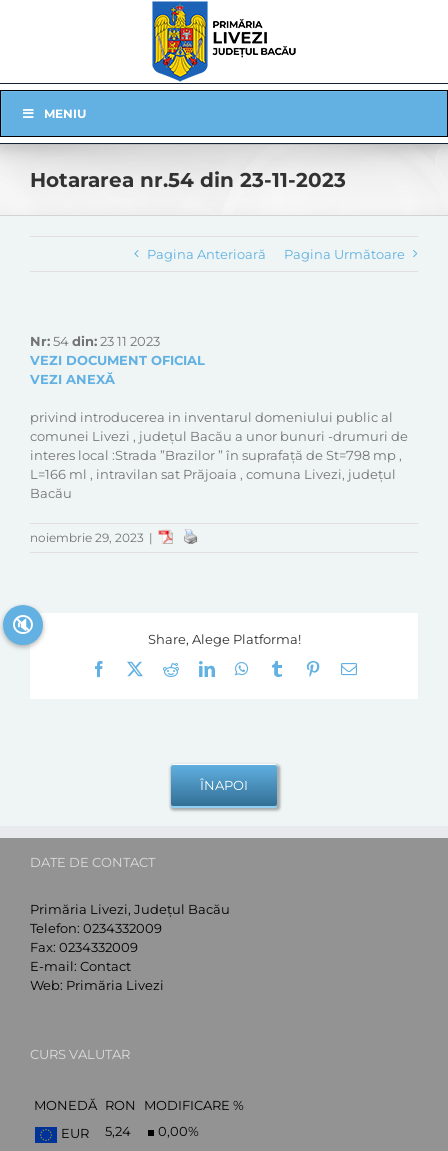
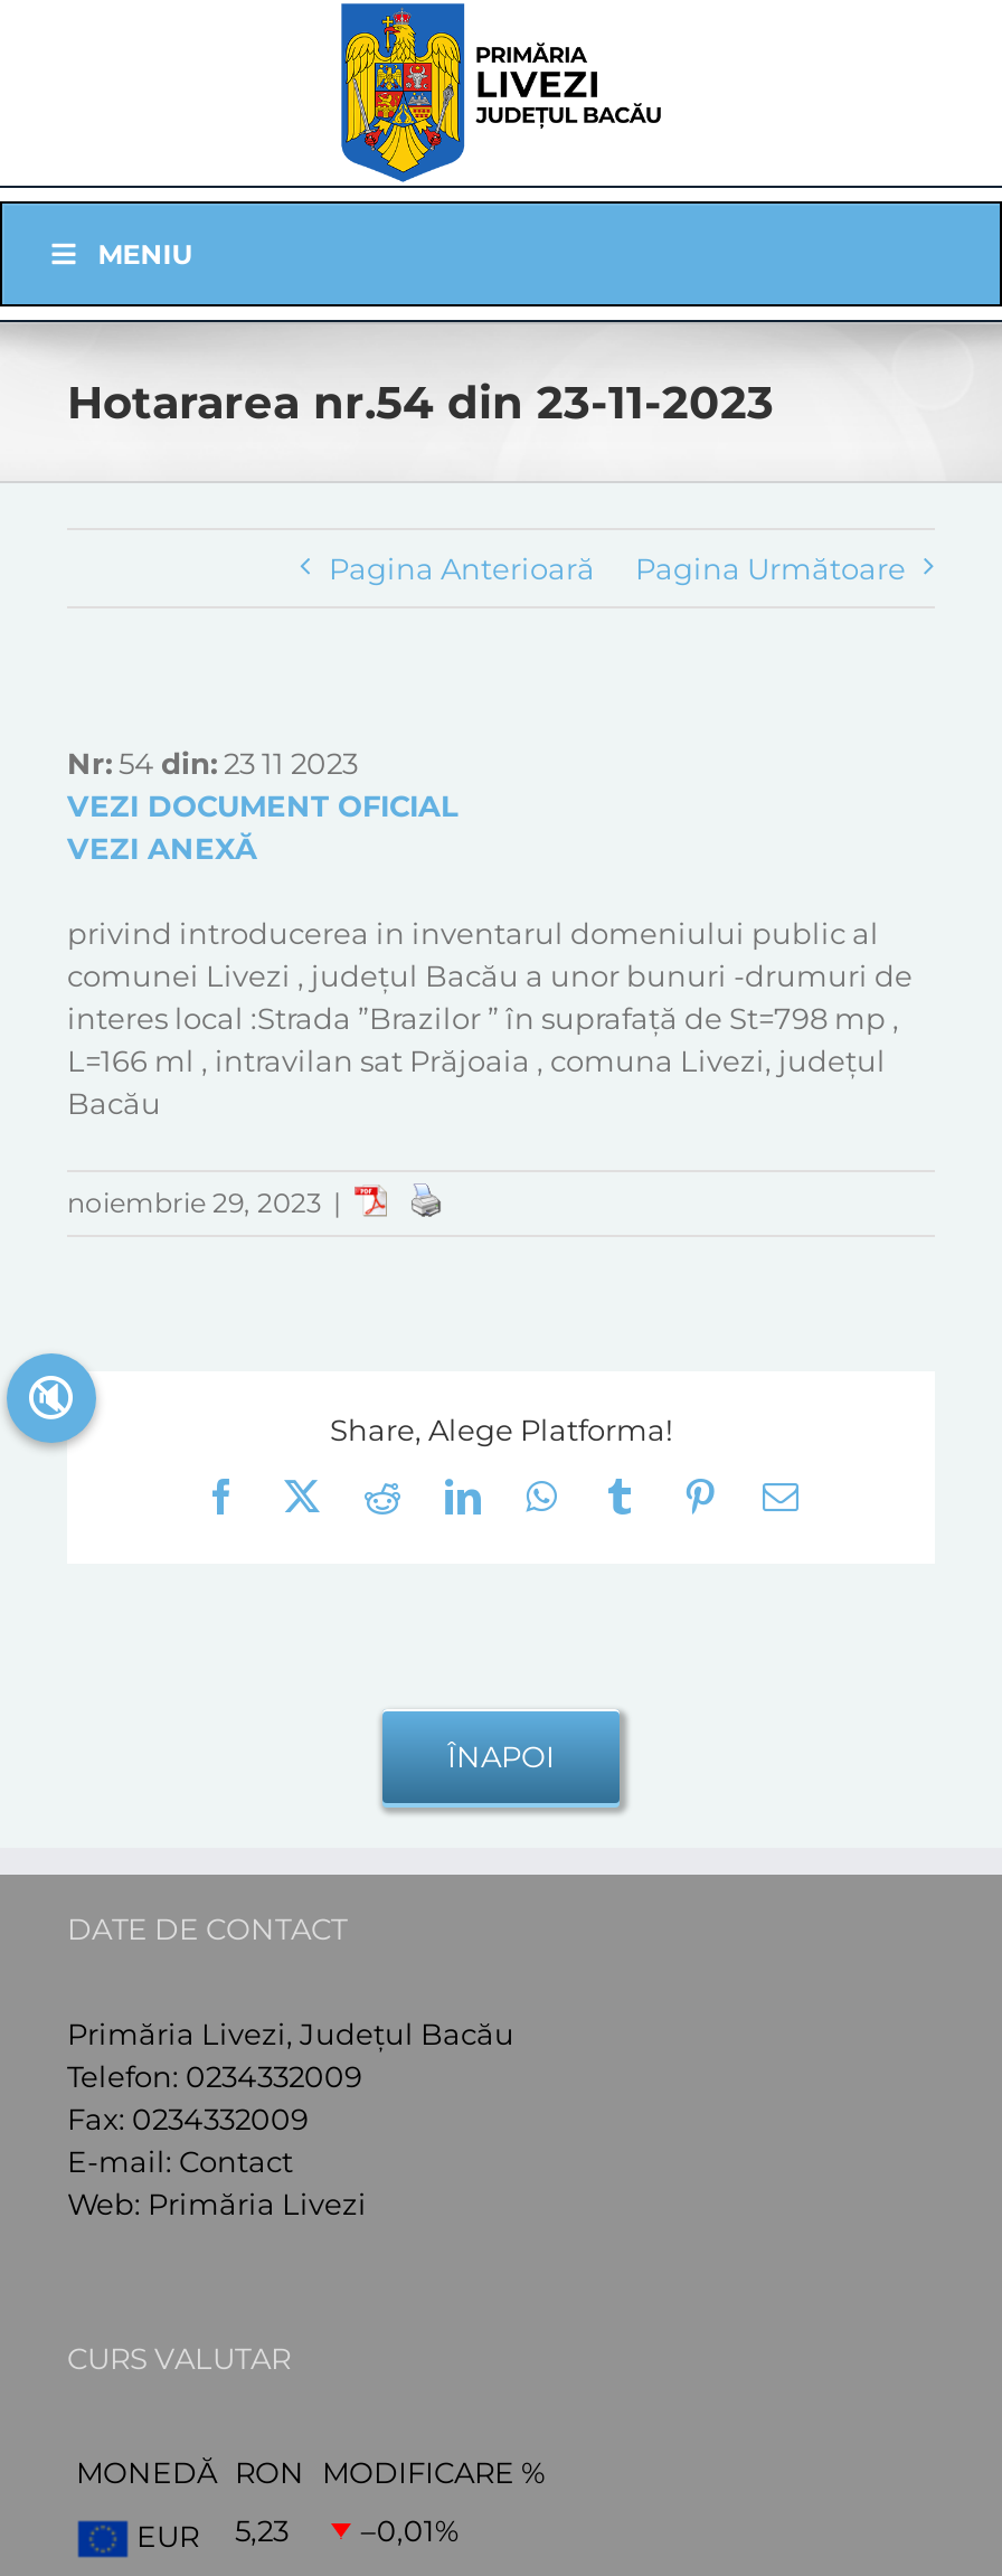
[105,1123,131,1139] 5,24 -> [235,2512,289,2548] 5,23
[158,1123,199,1139] 0,00% -> [361,2512,459,2548] –0,01%

